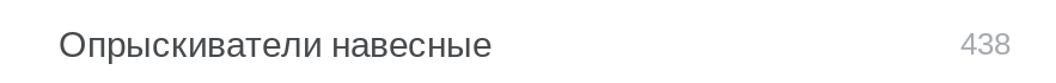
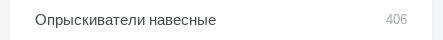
[960,25,1011,60] 438 -> [386,12,407,27] 406

